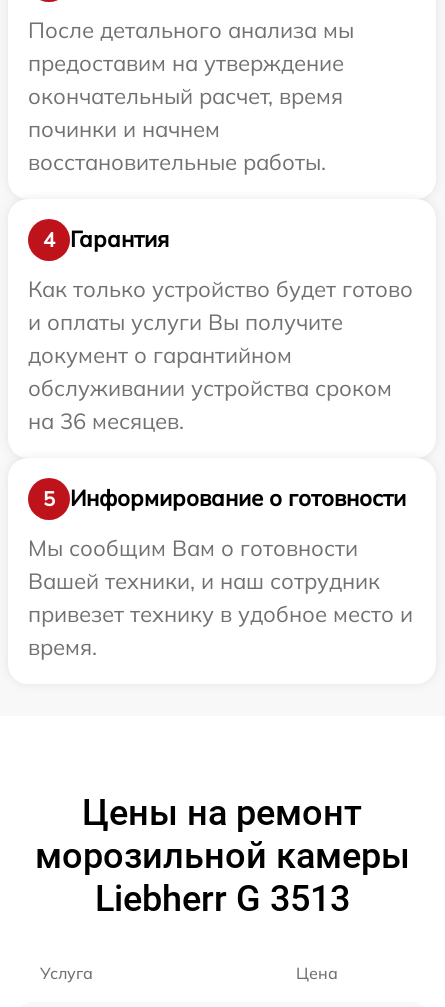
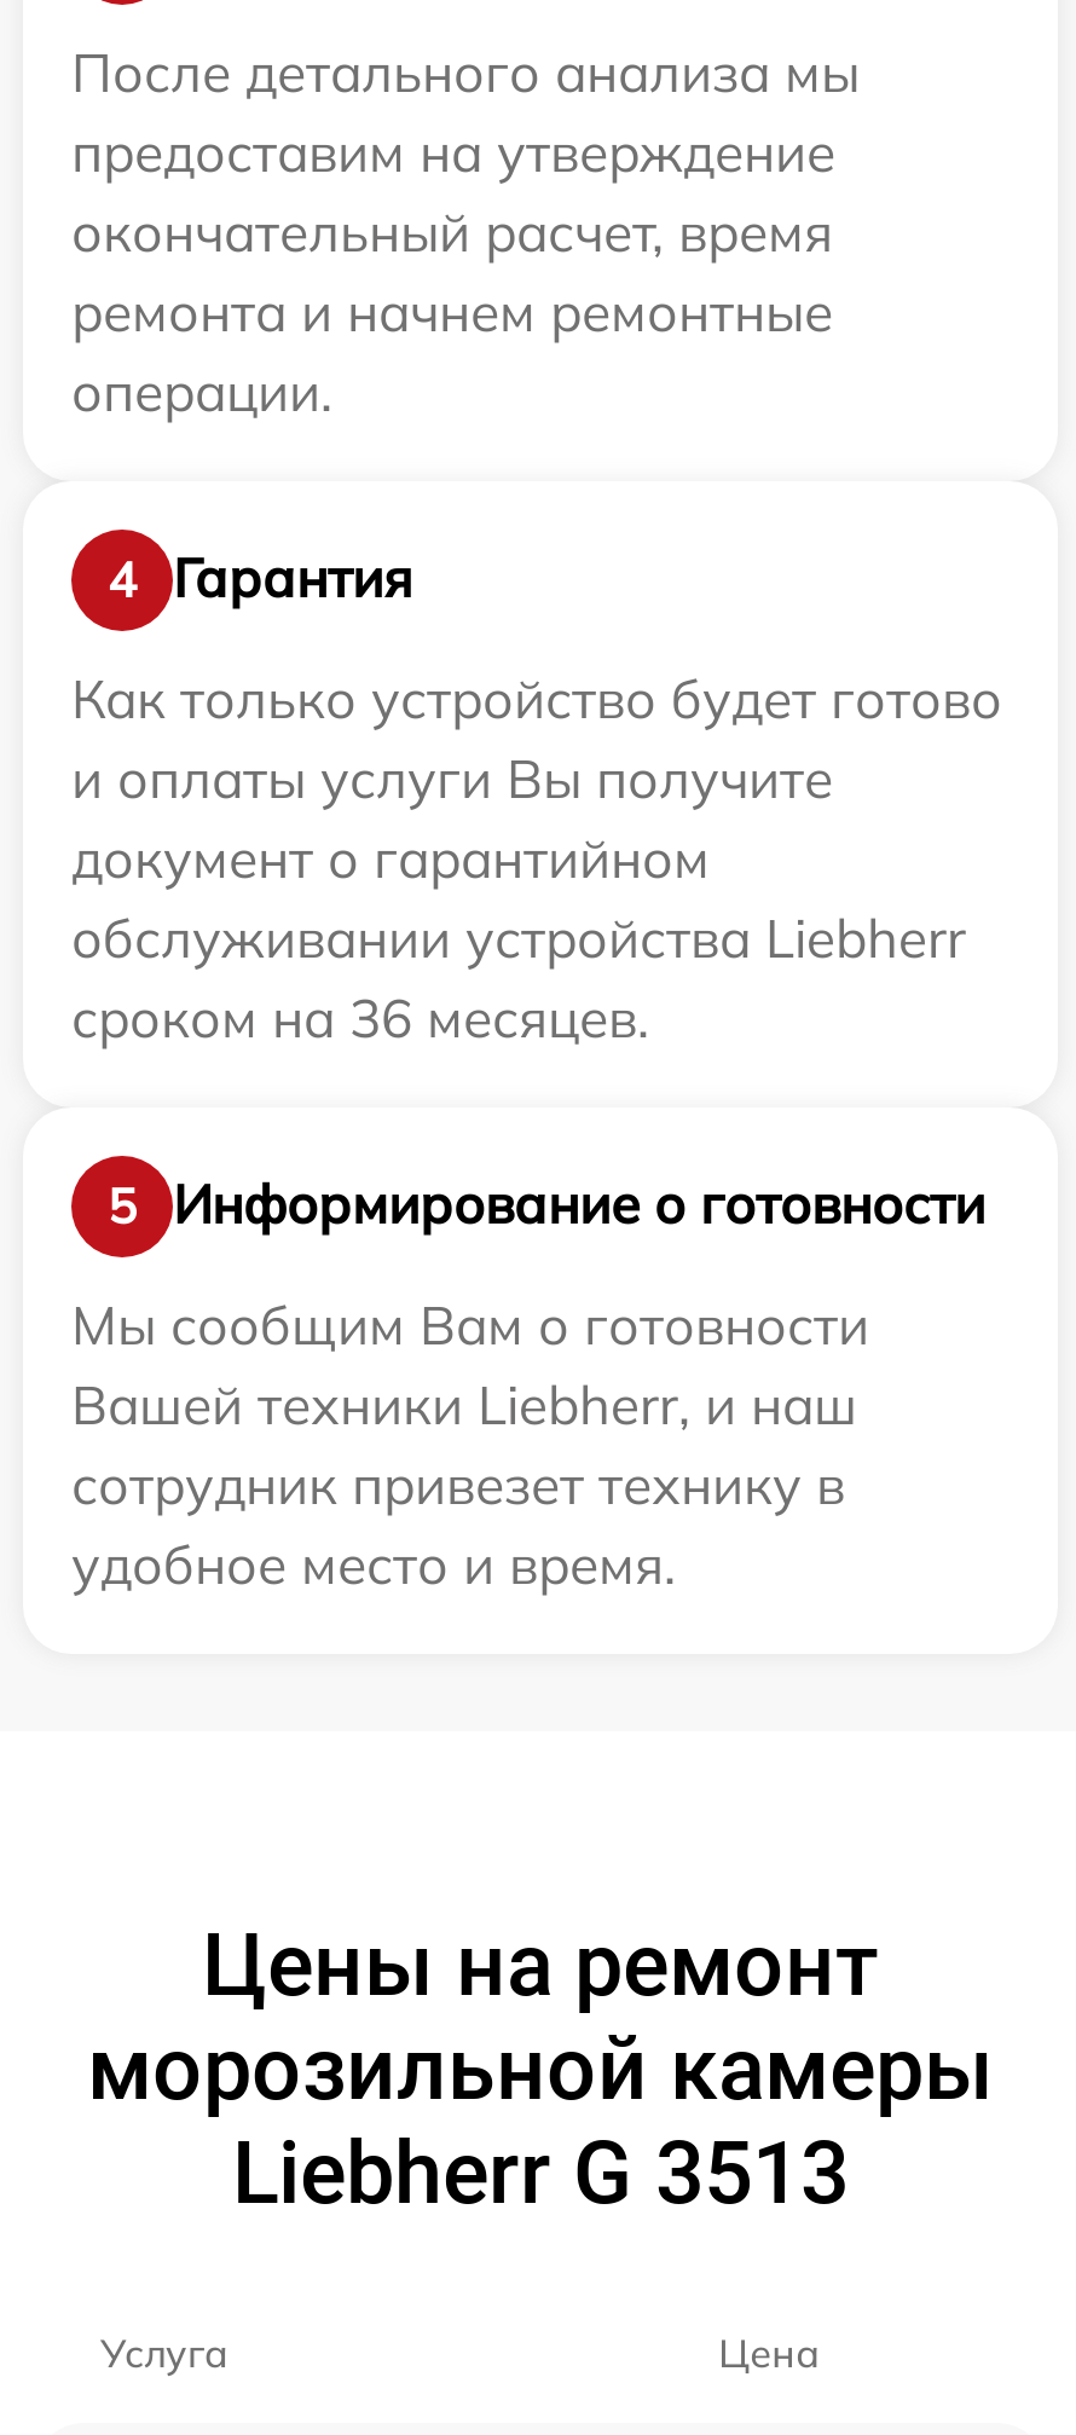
[28,115,326,176] починки и начнем | восстановительные работы. -> [71,277,833,425] ремонта и начнем ремонтные | операции.
[28,374,392,435] обслуживании устройства сроком | на 36 месяцев. -> [71,904,966,1051] обслуживании устройства Liebherr | сроком на 36 месяцев.
[28,567,413,661] Вашей техники, и наш сотрудник | привезет технику в удобное место и | время. -> [71,1370,857,1598] Вашей техники Liebherr, и наш | сотрудник привезет технику в | удобное место и время.

